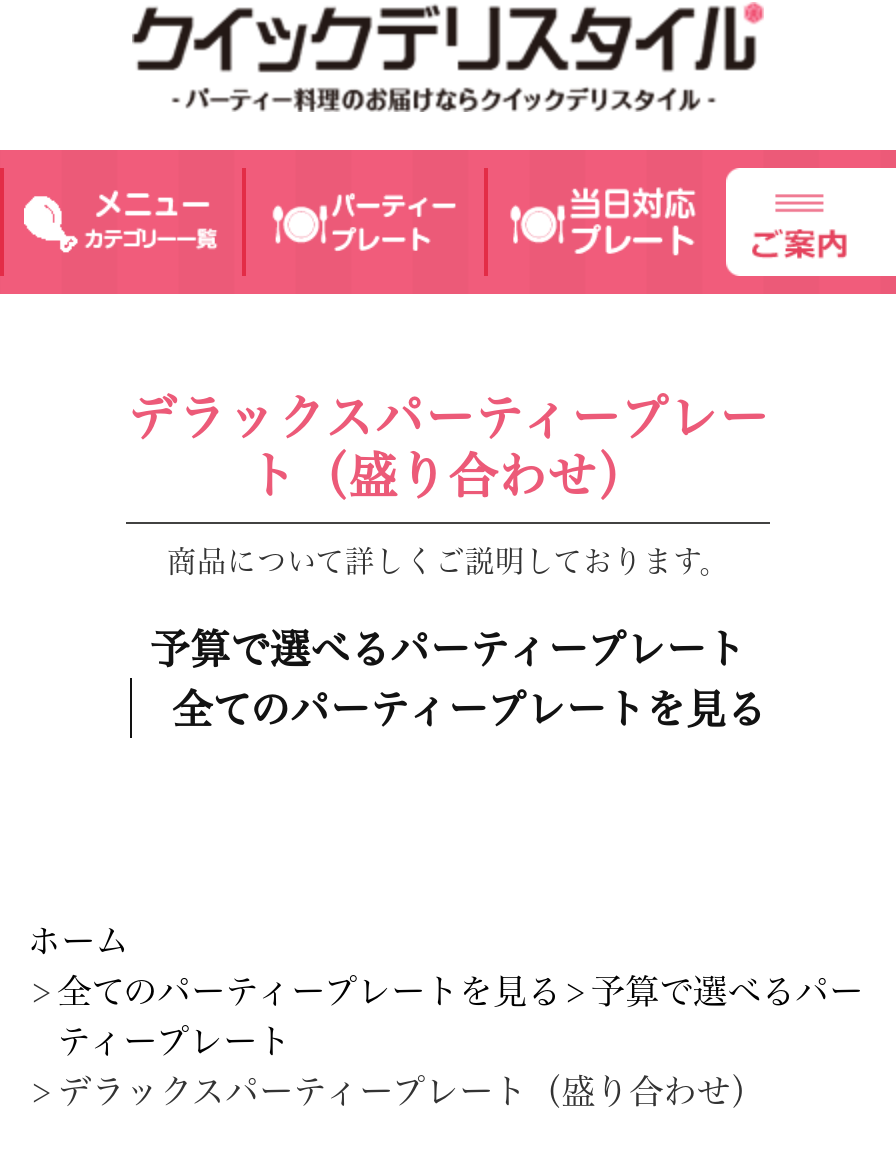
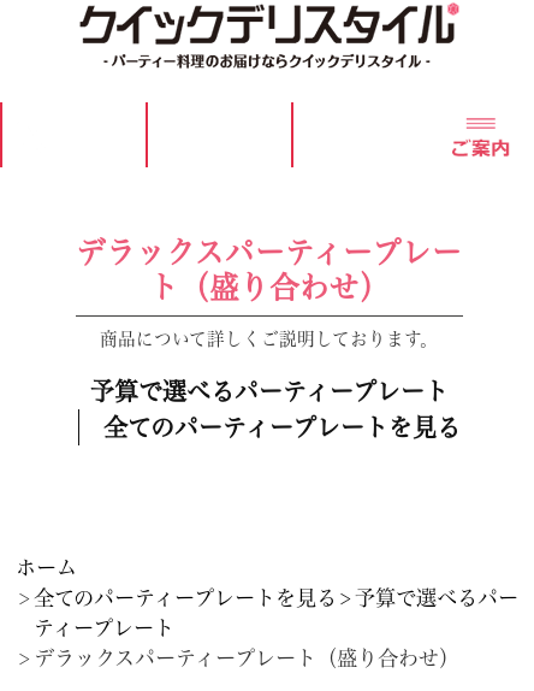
[6,148,890,296] [image] -> none

